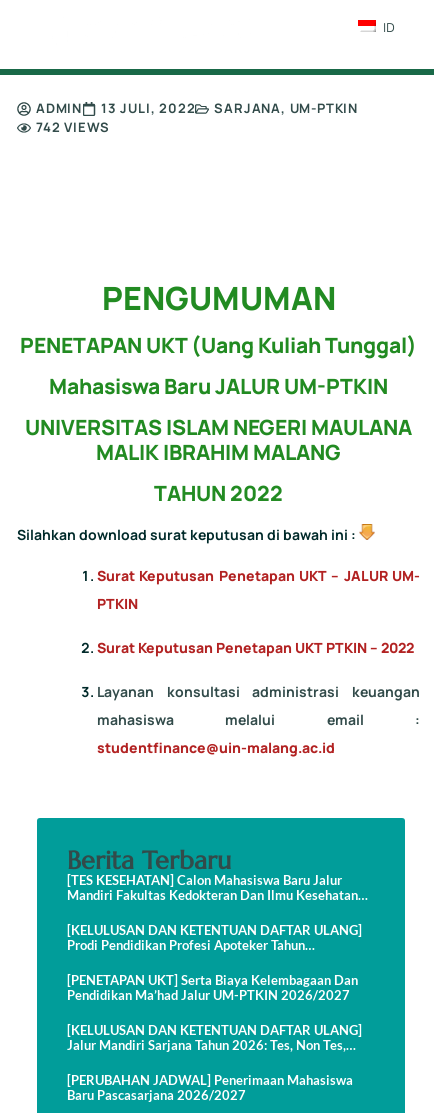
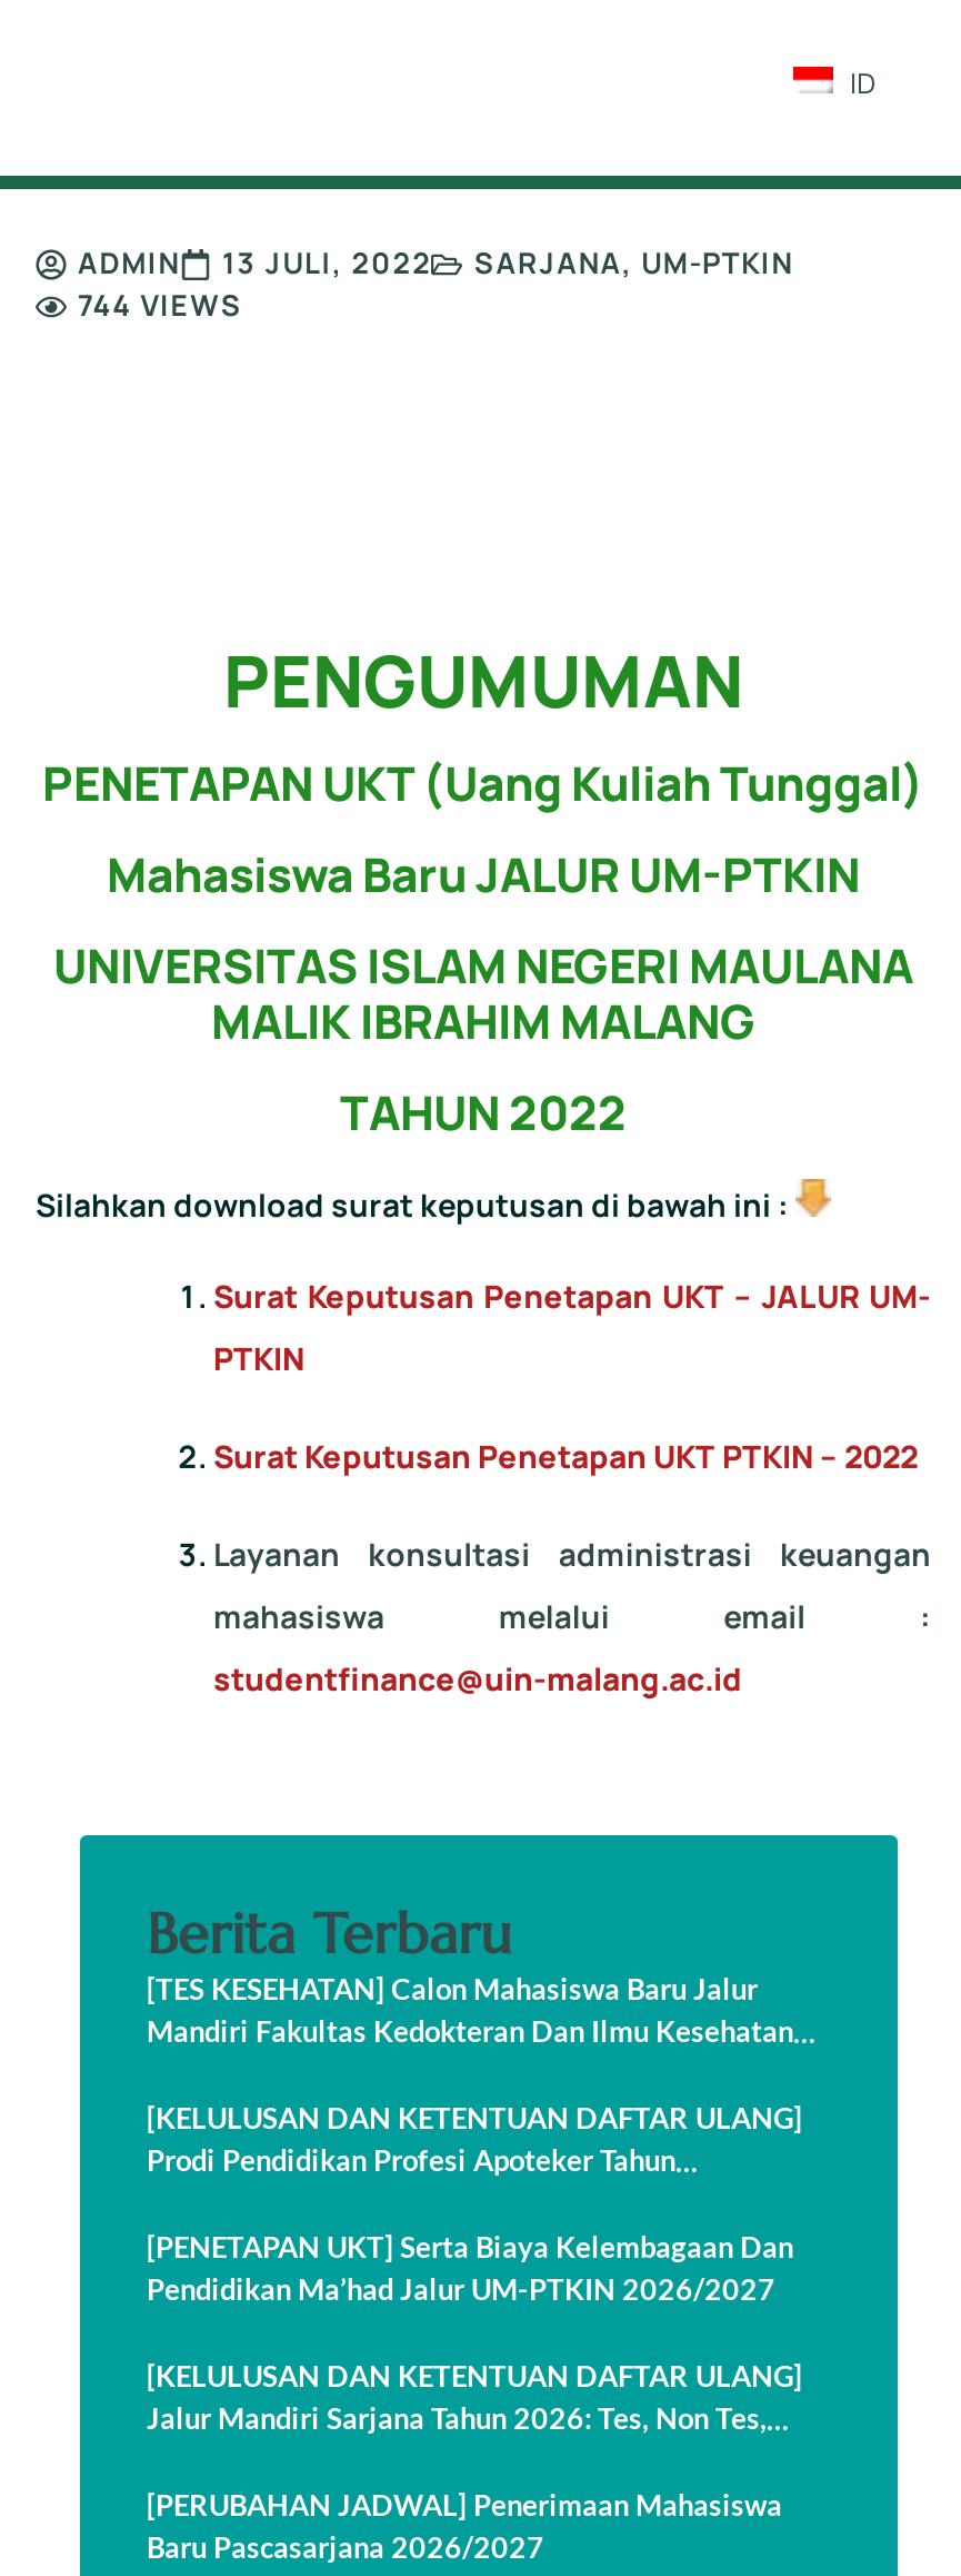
[36,118,110,136] 742 VIEWS -> [78,285,243,325] 744 VIEWS

